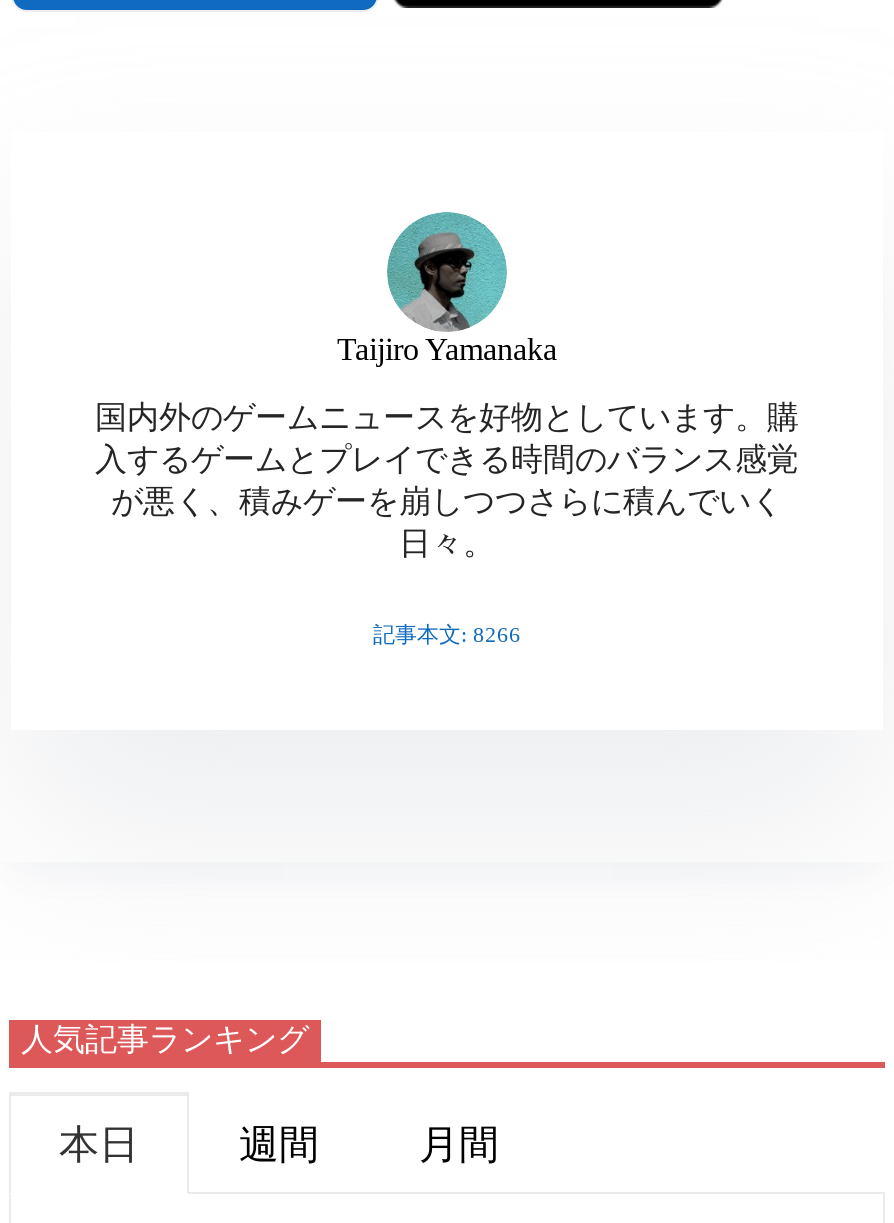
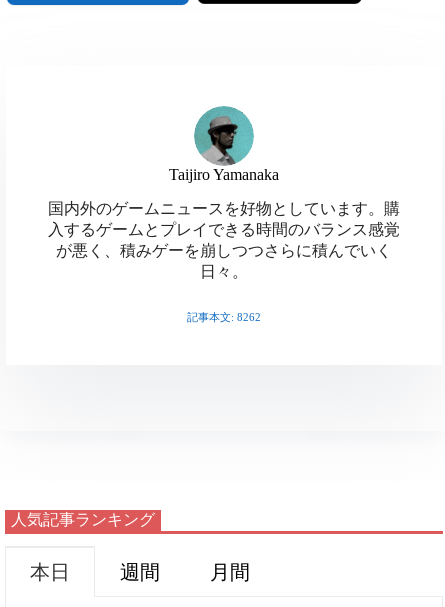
[373,622,521,646] 記事本文: 8266 -> [187,311,261,323] 記事本文: 8262

